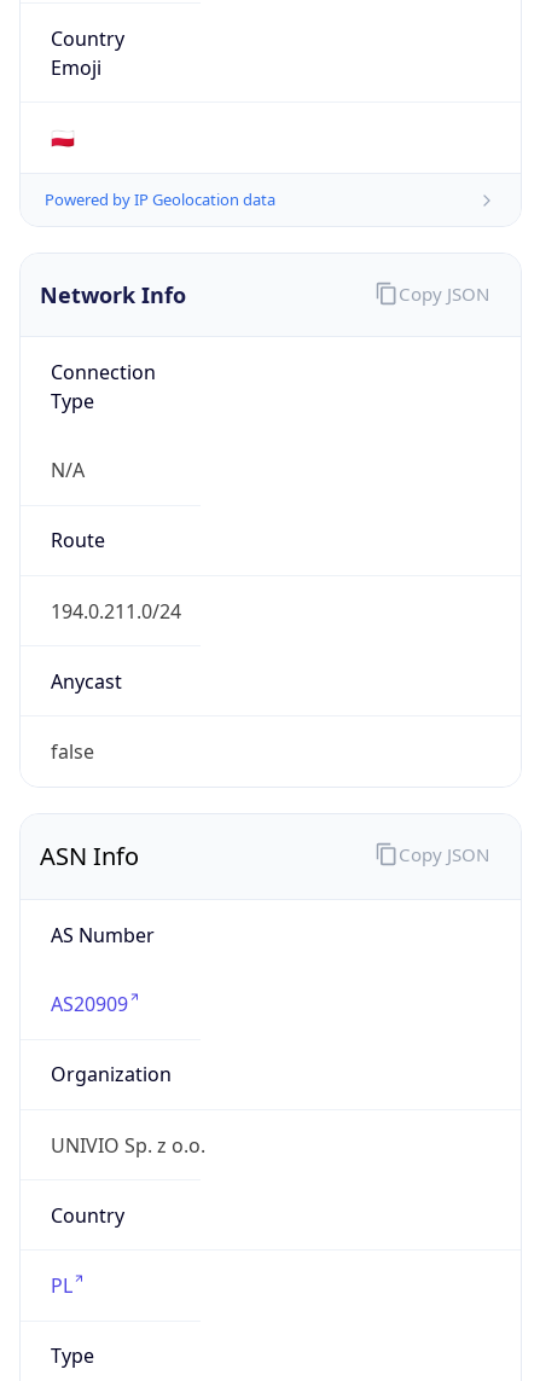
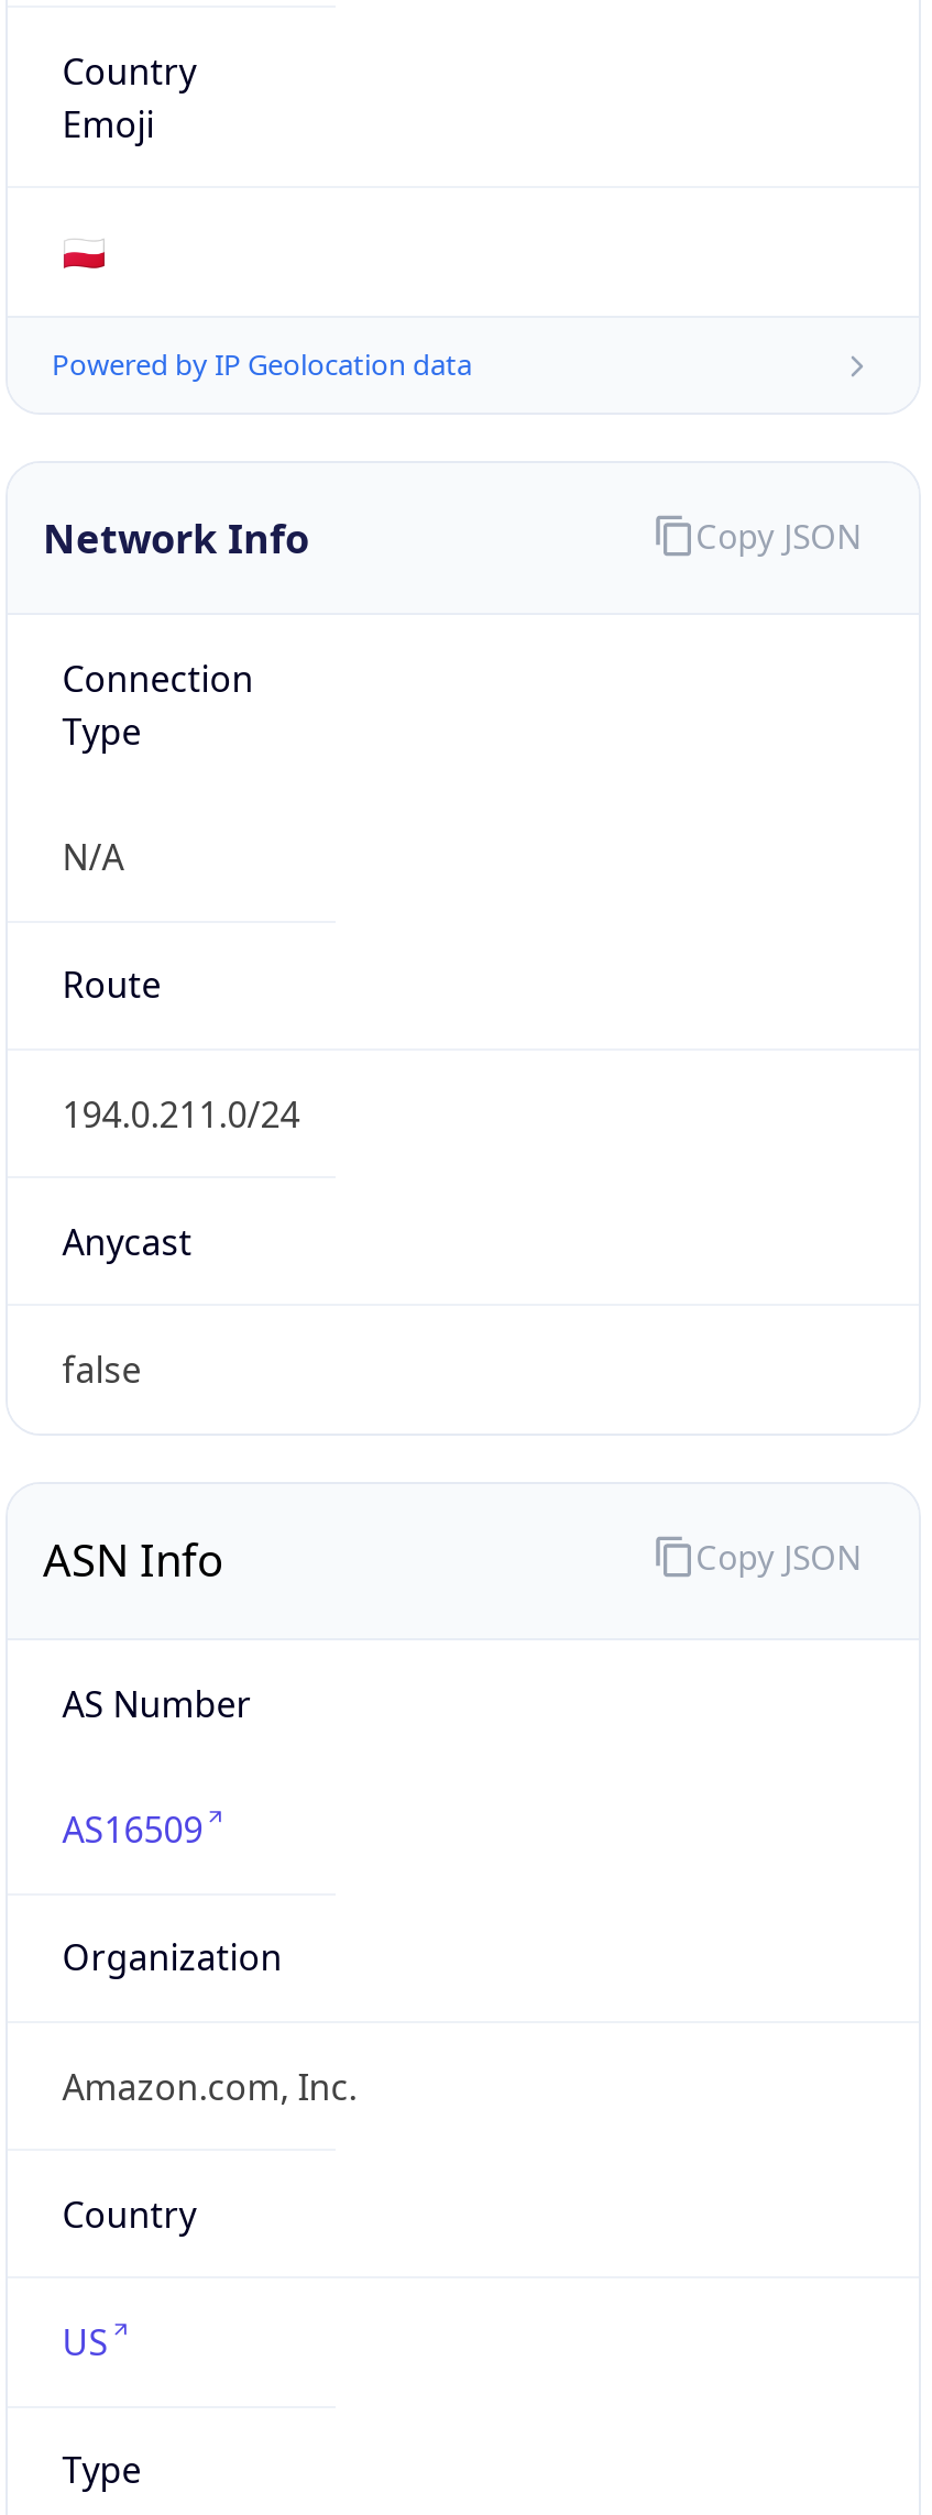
[50,991,128,1017] AS20909 -> [62,1805,203,1854] AS16509
[50,1132,205,1158] UNIVIO Sp. z o.o. -> [62,2062,357,2110] Amazon.com, Inc.
[50,1272,72,1299] PL -> [62,2318,108,2366] US

